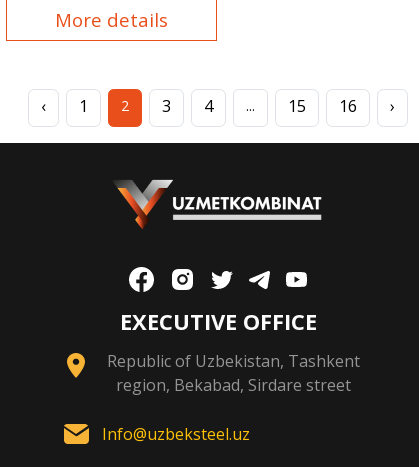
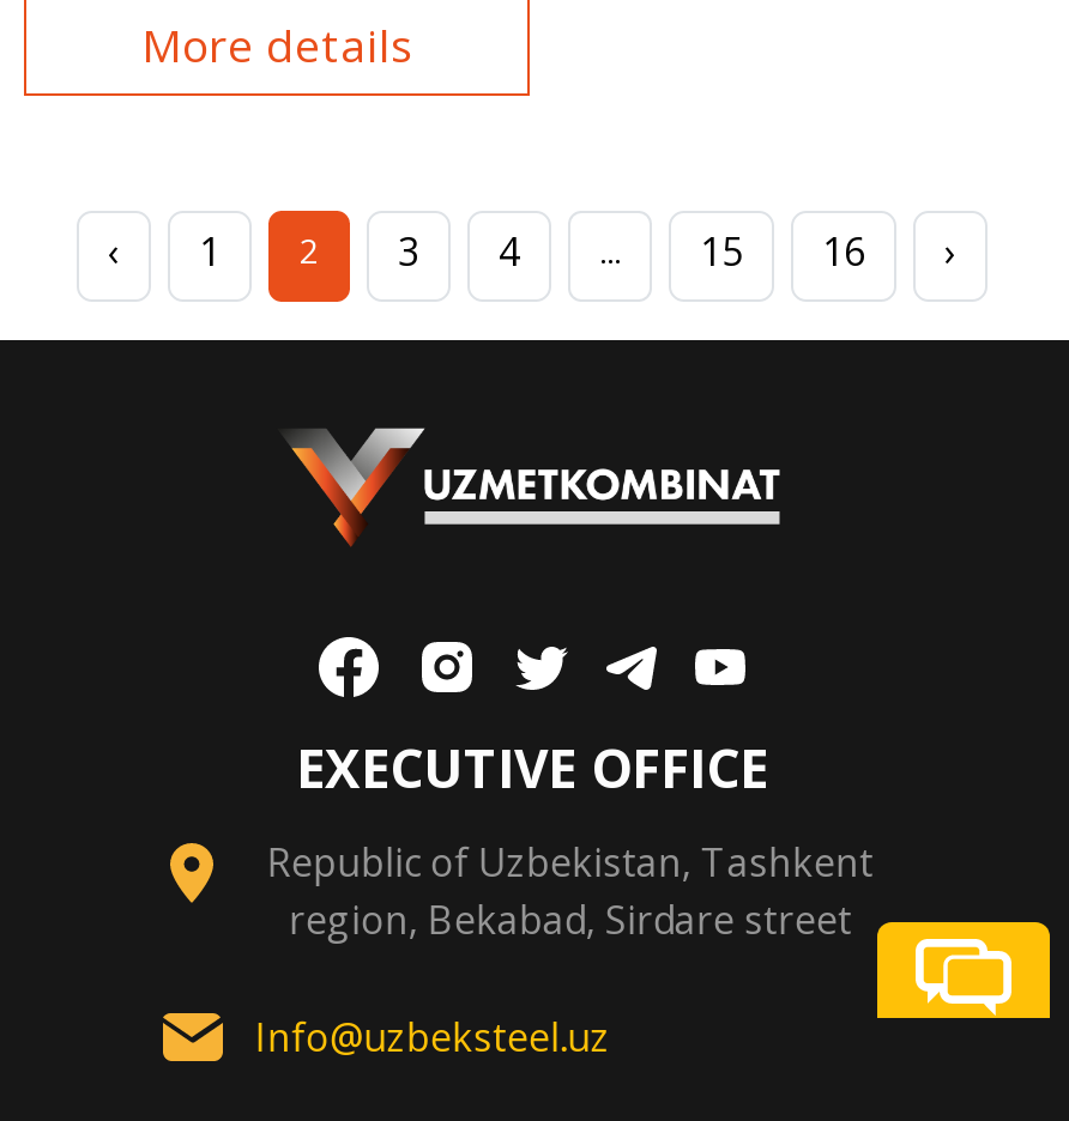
none -> [875,920,1052,1020] [image]

